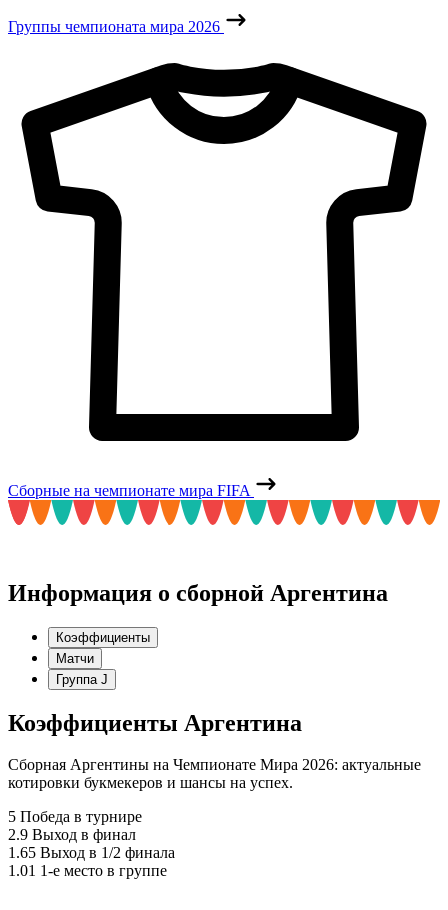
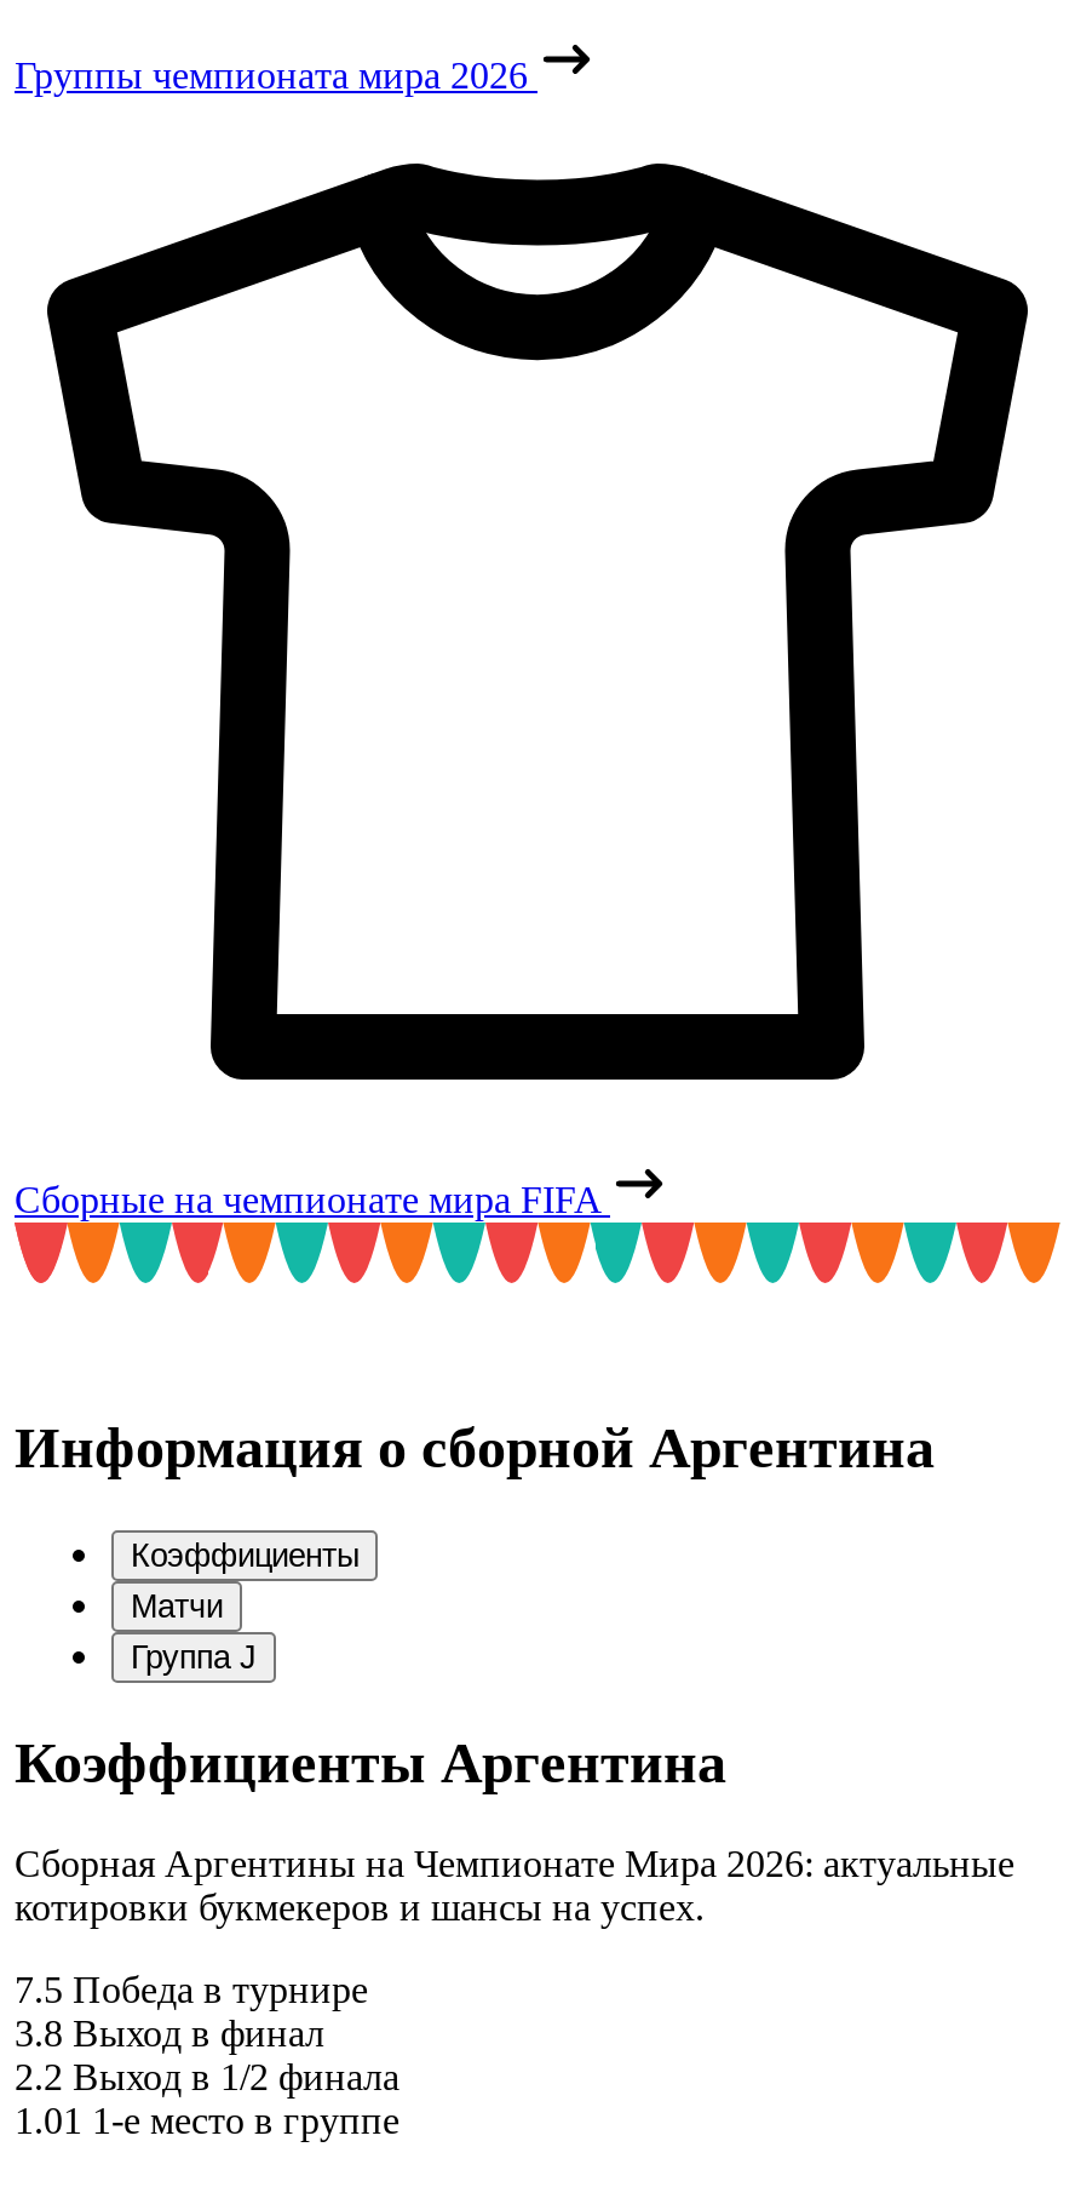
[8,808,142,825] 5 Победа в турнире -> [15,1970,368,2011] 7.5 Победа в турнире
[8,826,136,843] 2.9 Выход в финал -> [15,2014,324,2055] 3.8 Выход в финал
[8,844,175,861] 1.65 Выход в 1/2 финала -> [15,2057,399,2099] 2.2 Выход в 1/2 финала

